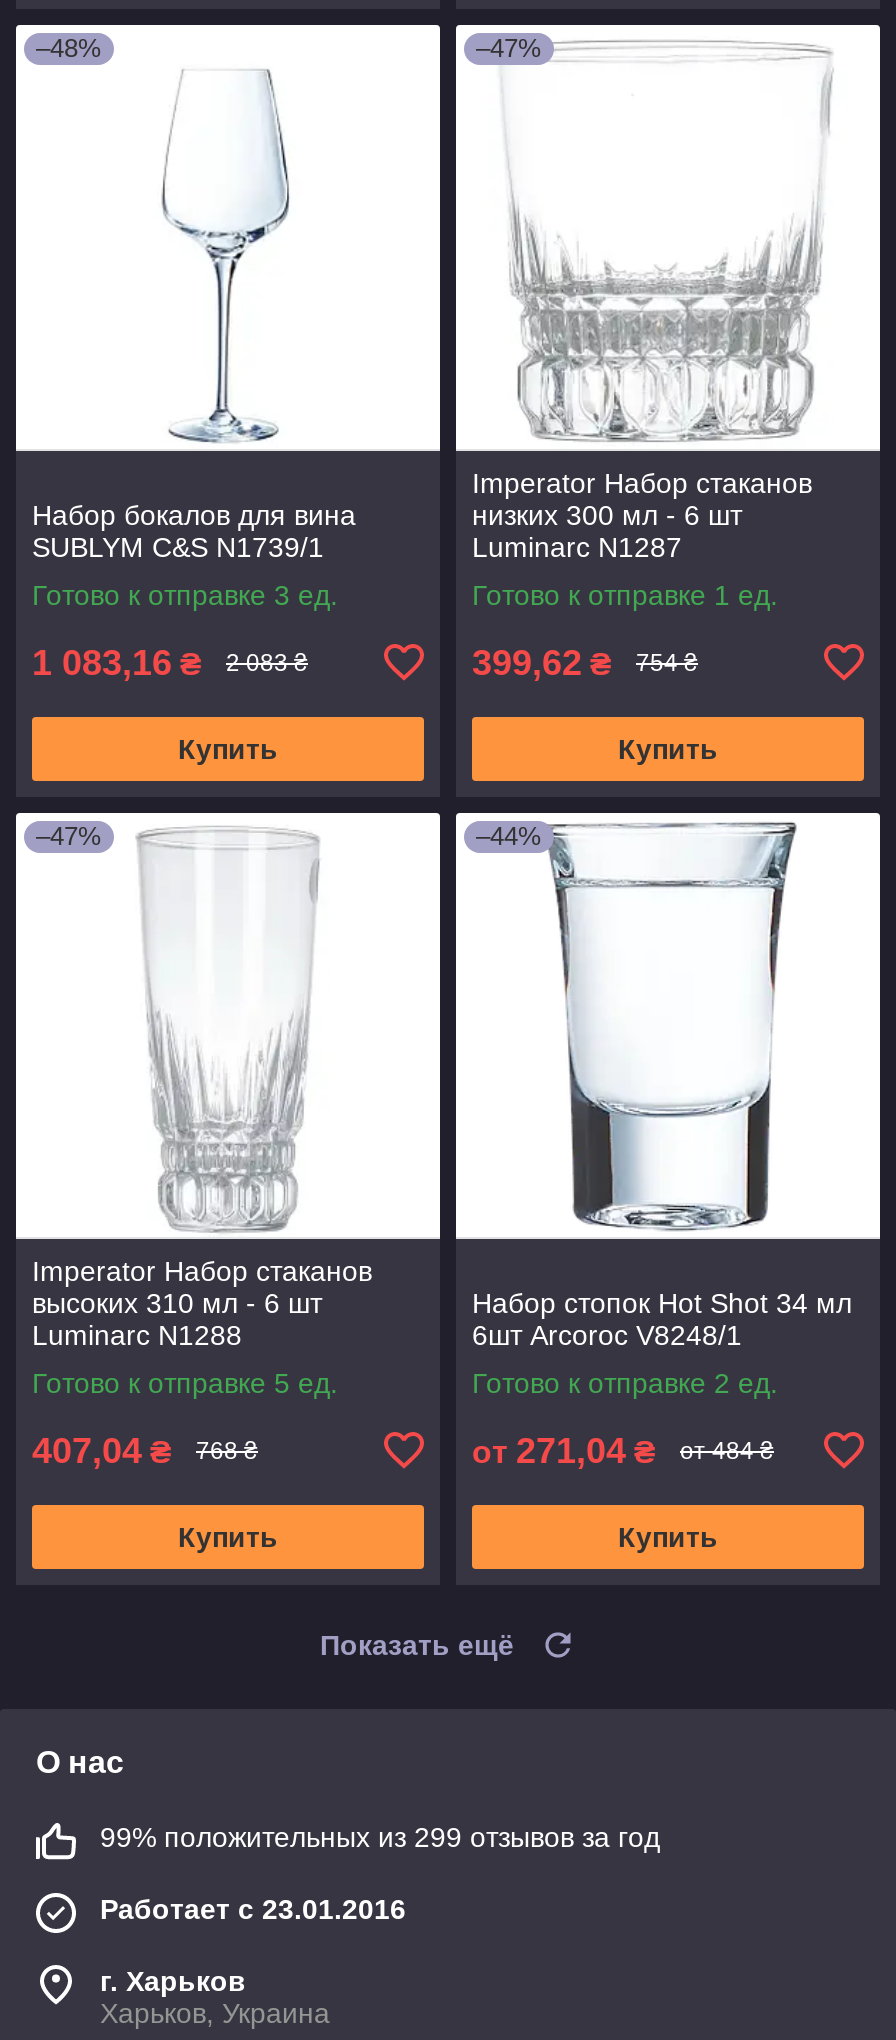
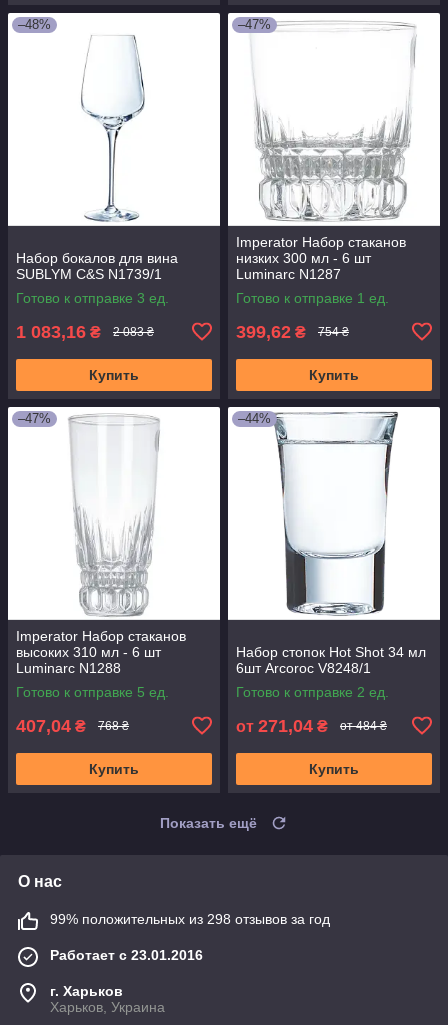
[100,1821,660,1853] 99% положительных из 299 отзывов за год -> [50,911,330,927] 99% положительных из 298 отзывов за год

